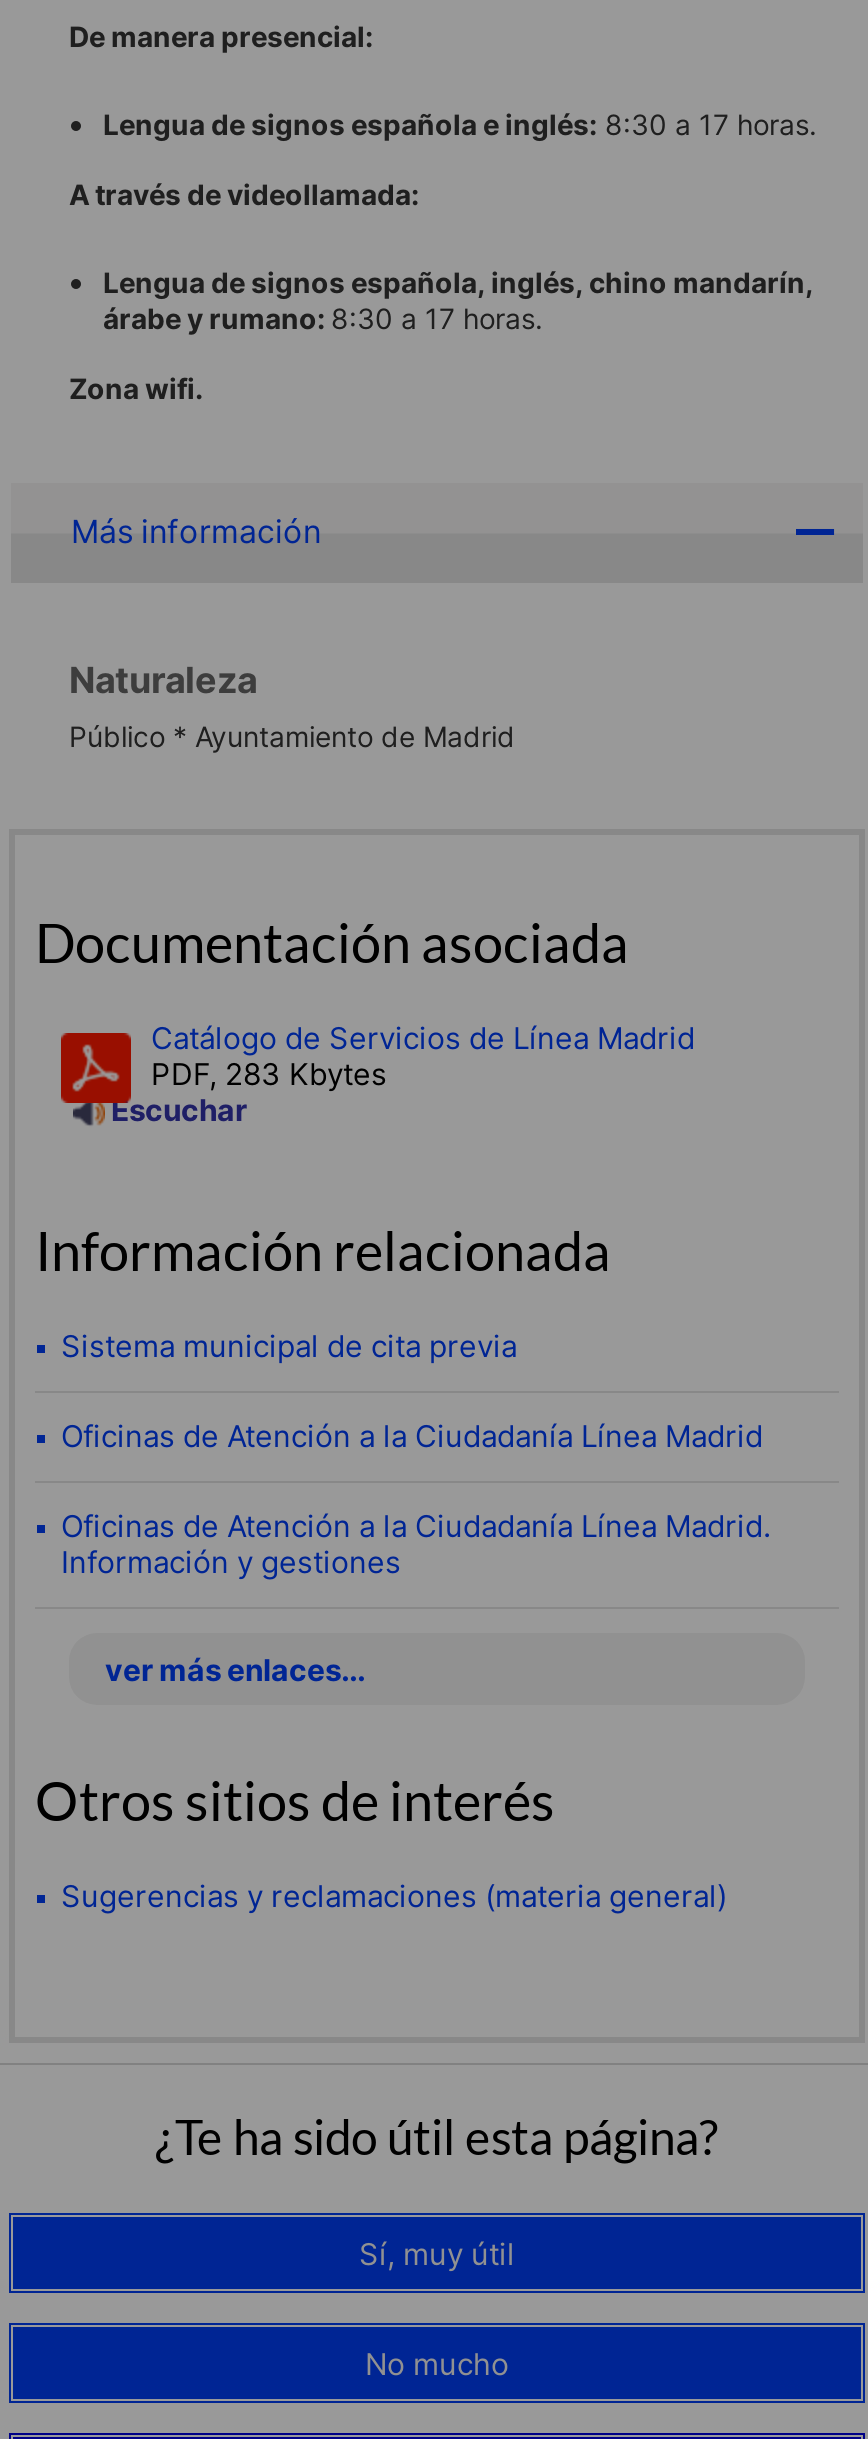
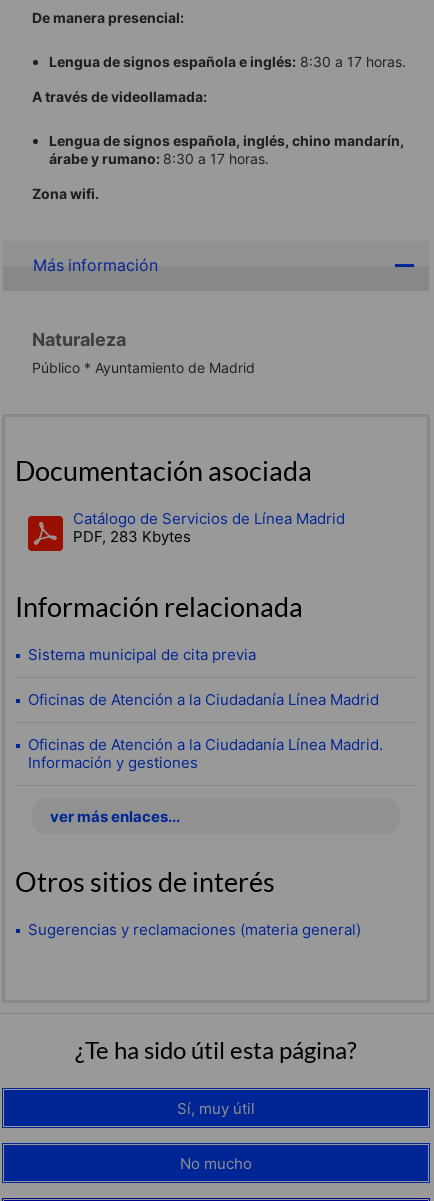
[105,1092,247,1130] Escuchar -> none

